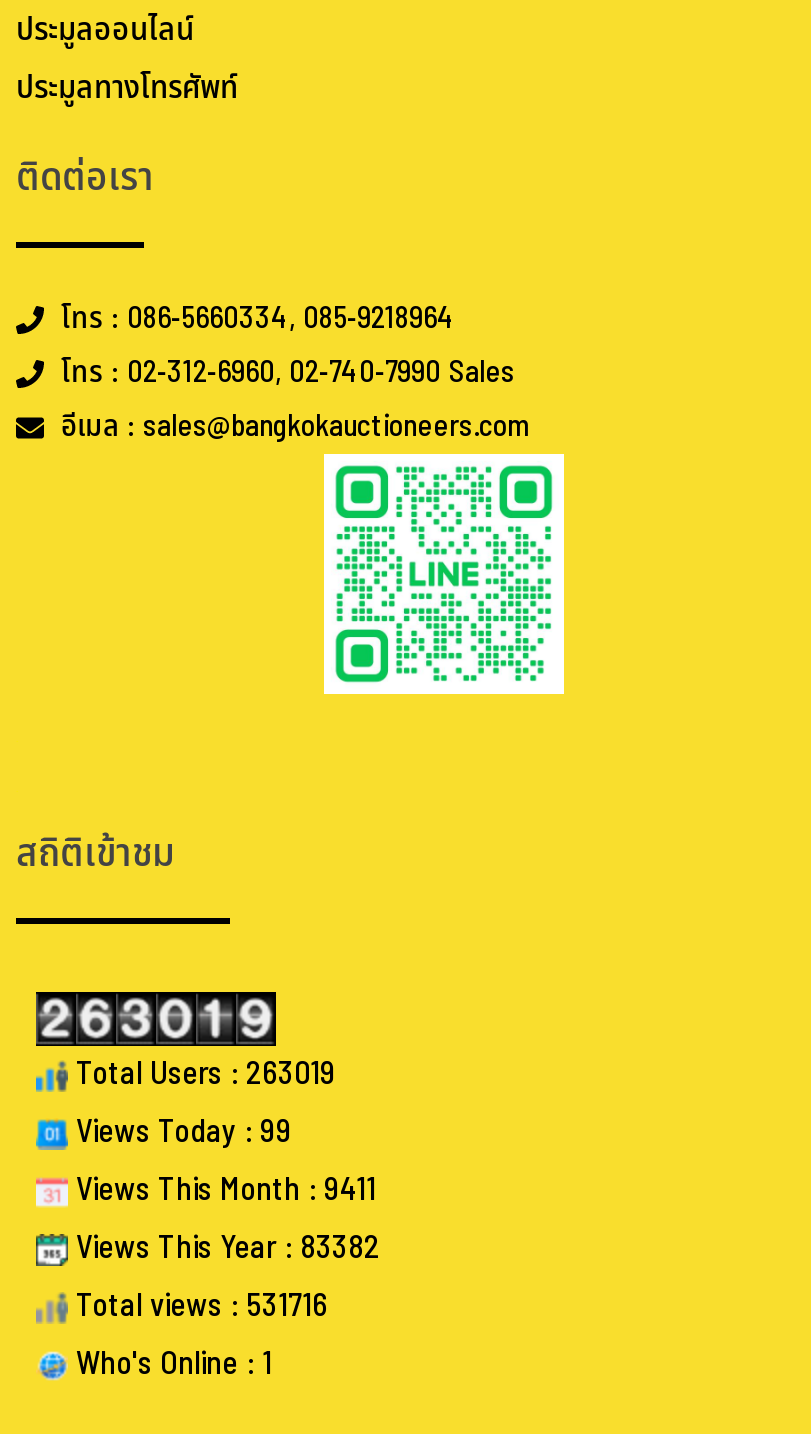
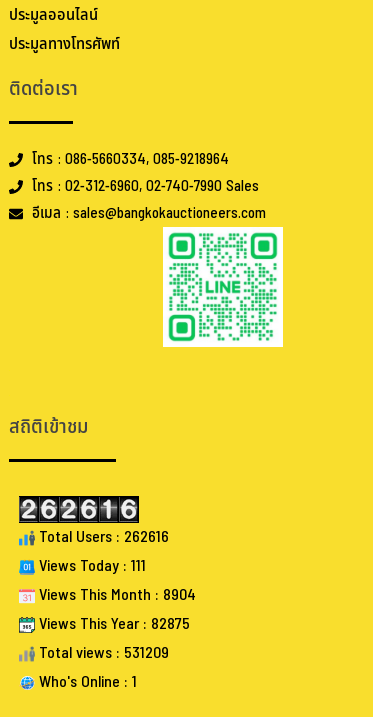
[68,1051,336,1099] Total Users : 263019 -> [35,525,169,549] Total Users : 262616
[68,1109,292,1157] Views Today : 99 -> [35,554,146,578] Views Today : 111
[68,1167,376,1215] Views This Month : 9411 -> [35,583,196,607] Views This Month : 8904
[68,1225,380,1273] Views This Year : 83382 -> [35,612,190,636] Views This Year : 82875
[68,1283,328,1331] Total views : 531716 -> [35,641,169,665] Total views : 531209

